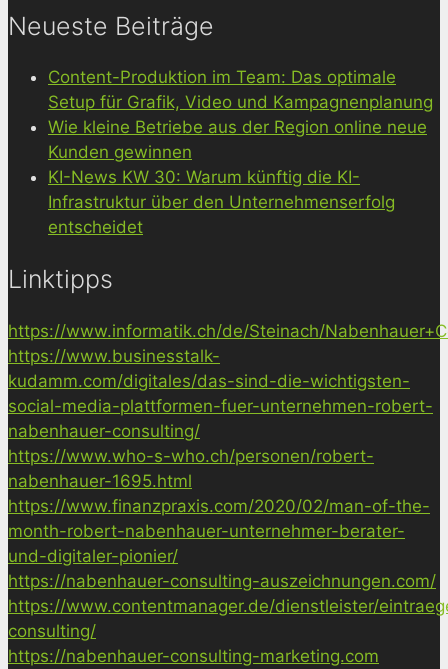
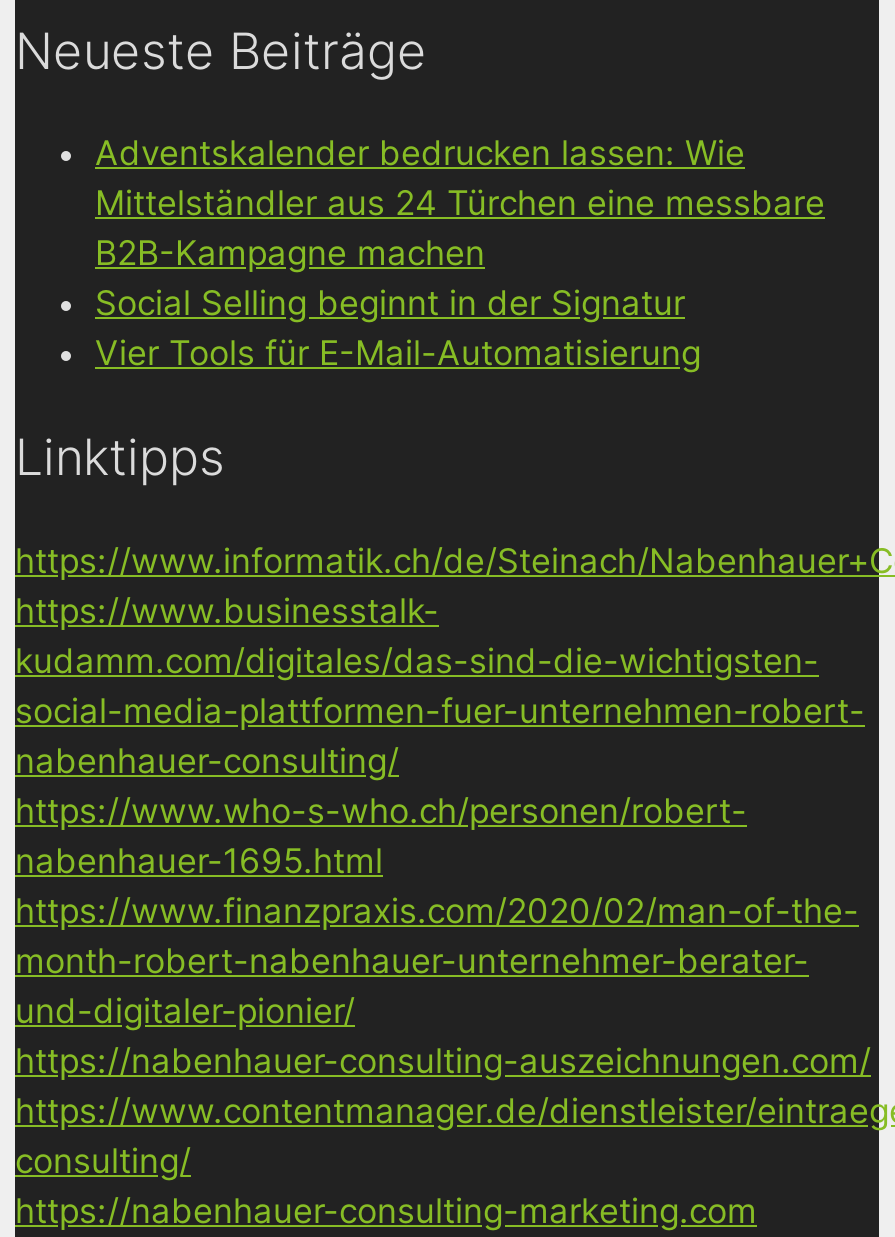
[48,67,433,237] Content-Produktion im Team: Das optimale | Setup für Grafik, Video und Kampagnenplanung | Wie kleine Betriebe aus der Region online neue | Kunden gewinnen | KI-News KW 30: Warum künftig die KI- | Infrastruktur über den Unternehmenserfolg | entscheidet -> [95,134,825,374] Adventskalender bedrucken lassen: Wie | Mittelständler aus 24 Türchen eine messbare | B2B-Kampagne machen | Social Selling beginnt in der Signatur | Vier Tools für E-Mail-Automatisierung

